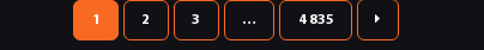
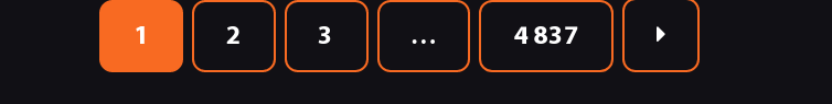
[298,13,334,27] 4 835 -> [514,24,580,50] 4 837

